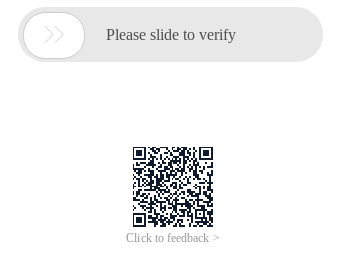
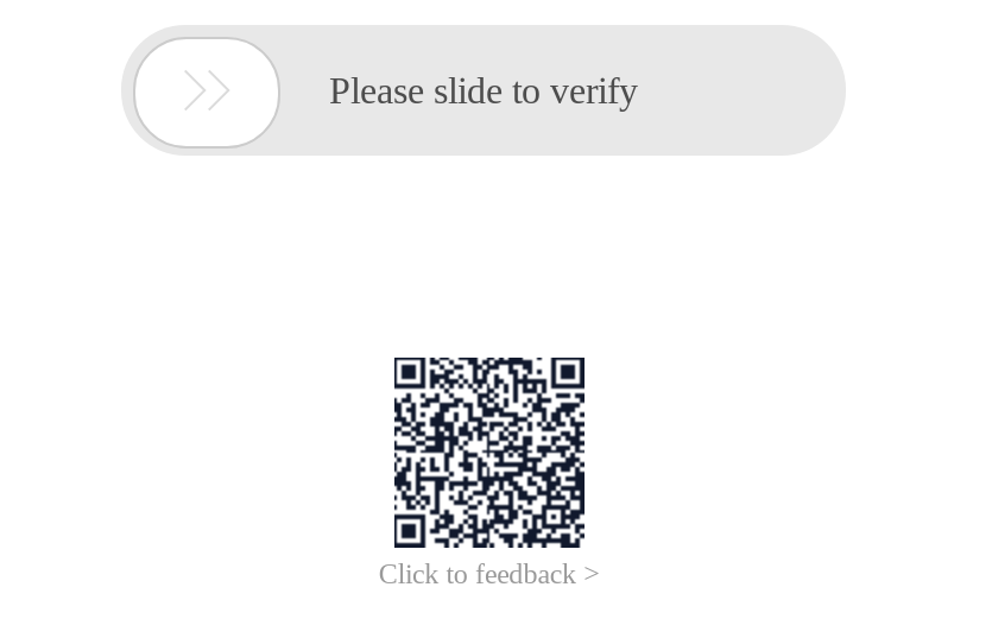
[133,147,214,228] [image] -> [394,358,585,550] [image]

